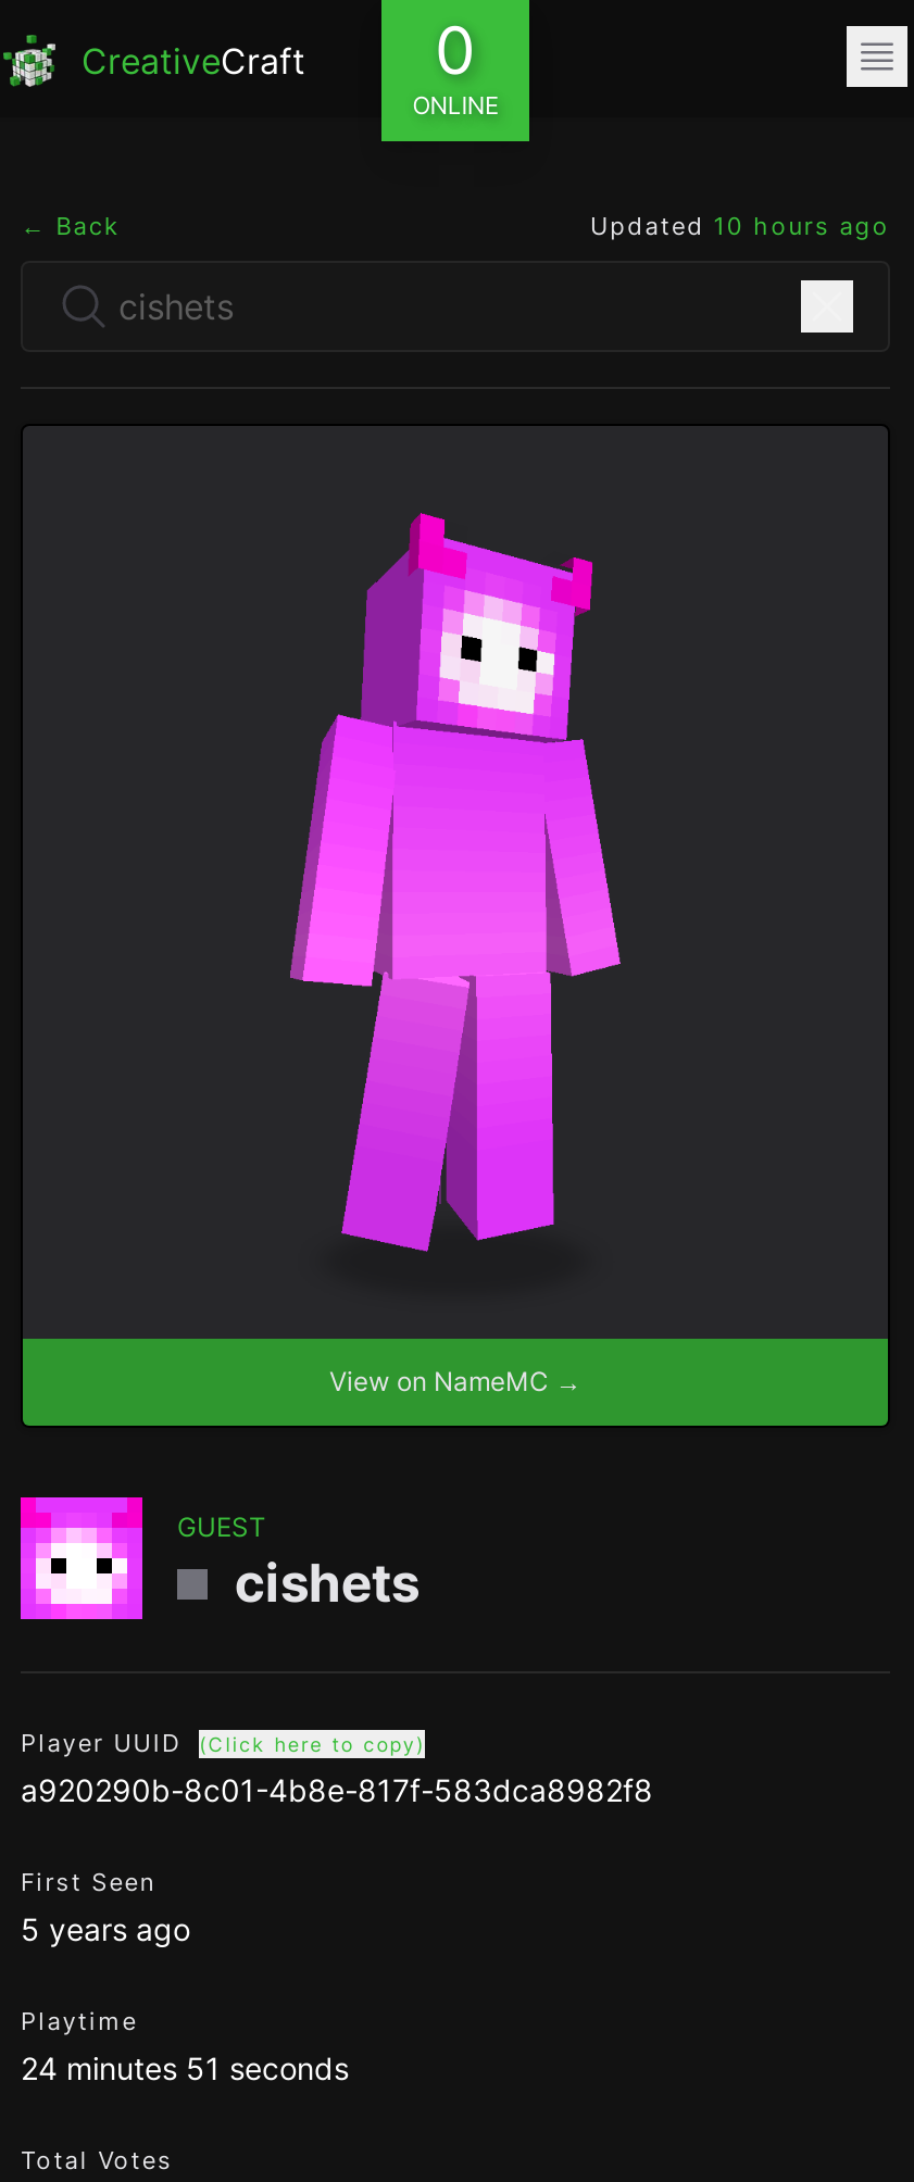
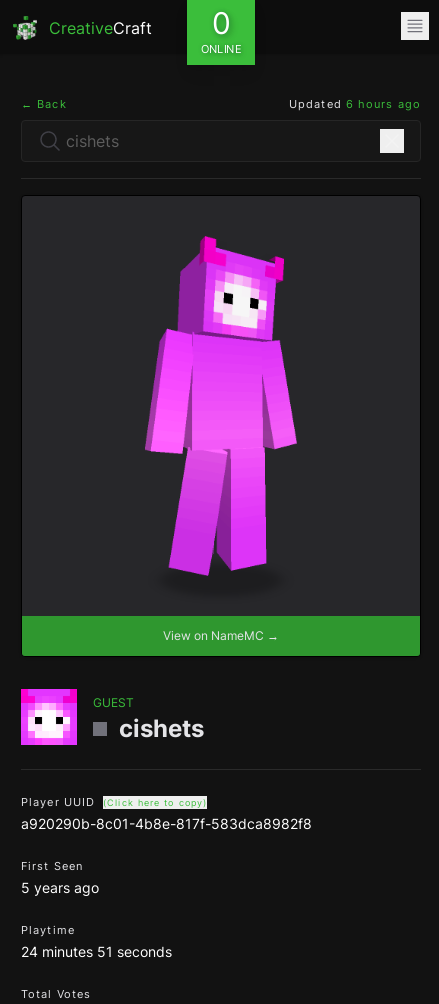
[590,211,890,241] Updated 10 hours ago -> [289,97,421,111] Updated 6 hours ago

